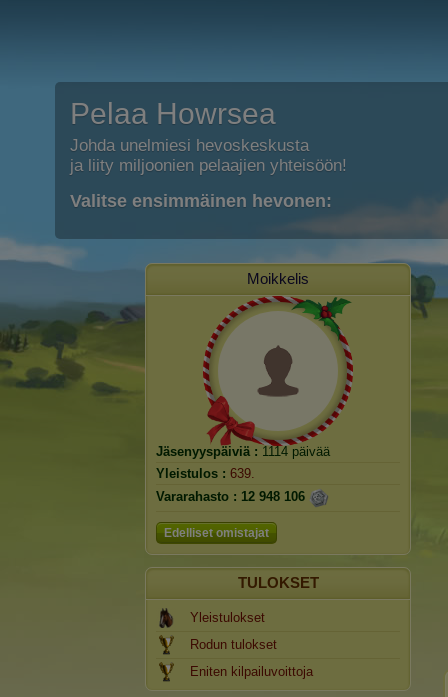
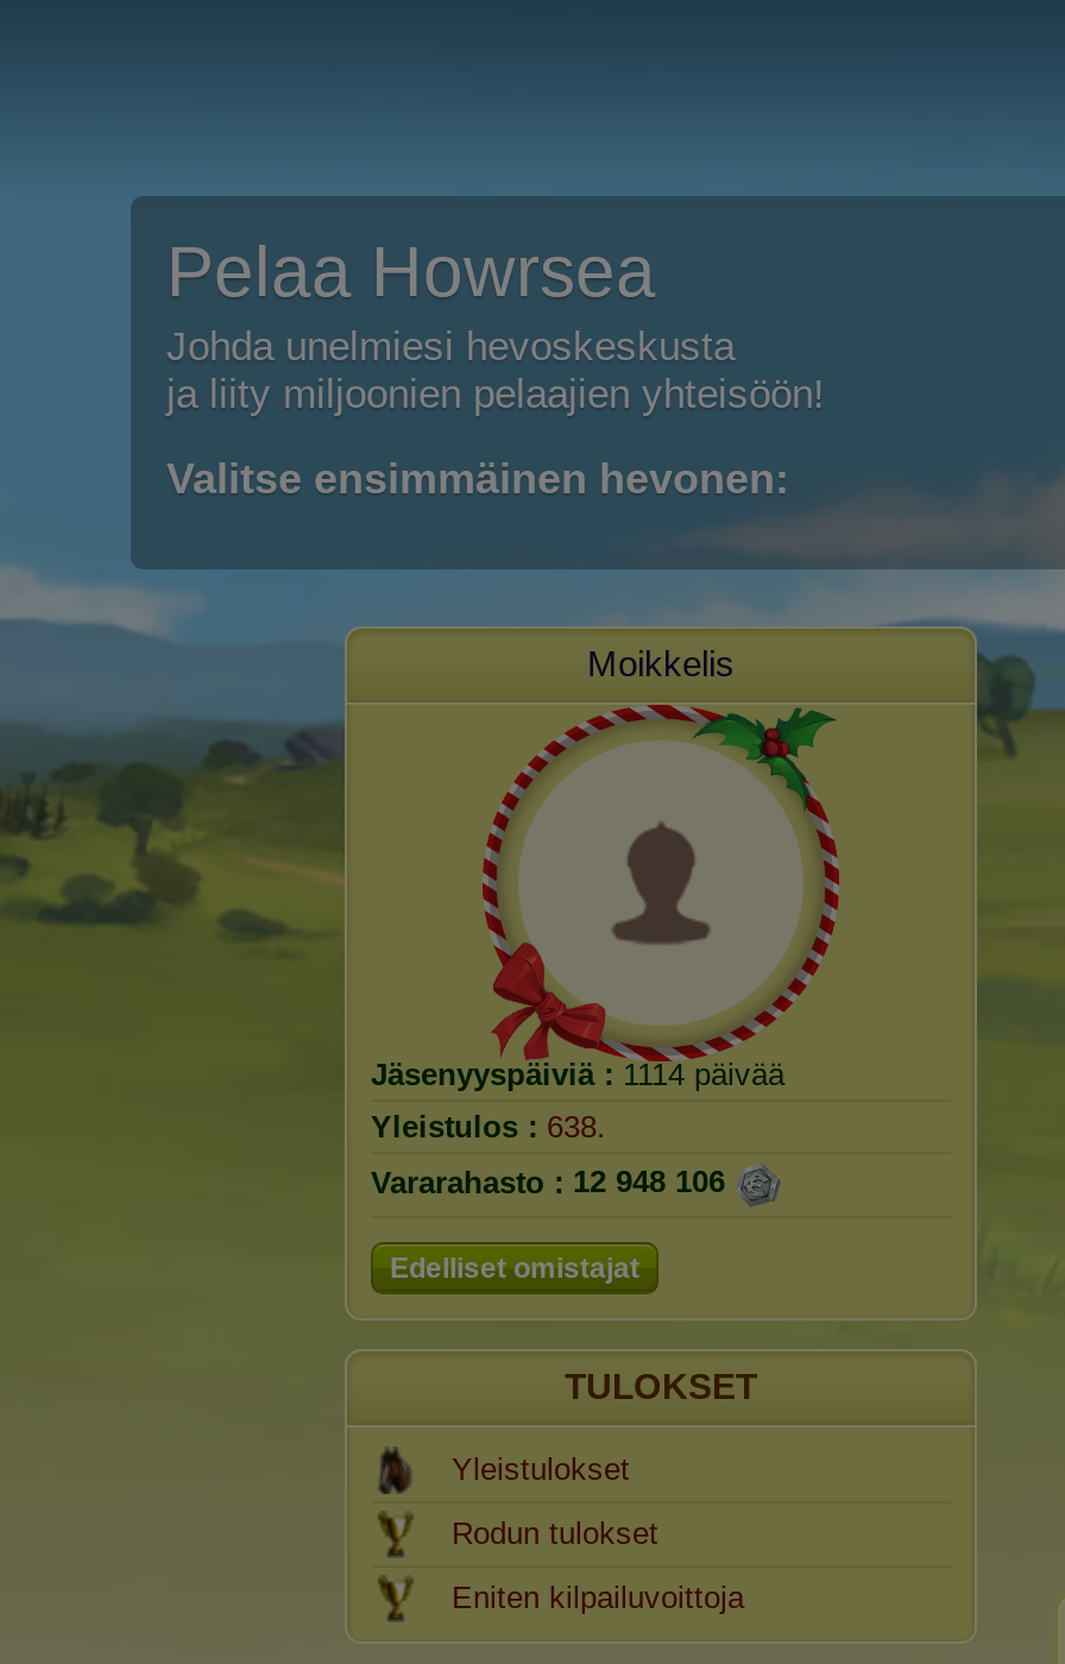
[156,466,255,481] Yleistulos : 639. -> [371,1109,606,1145] Yleistulos : 638.

